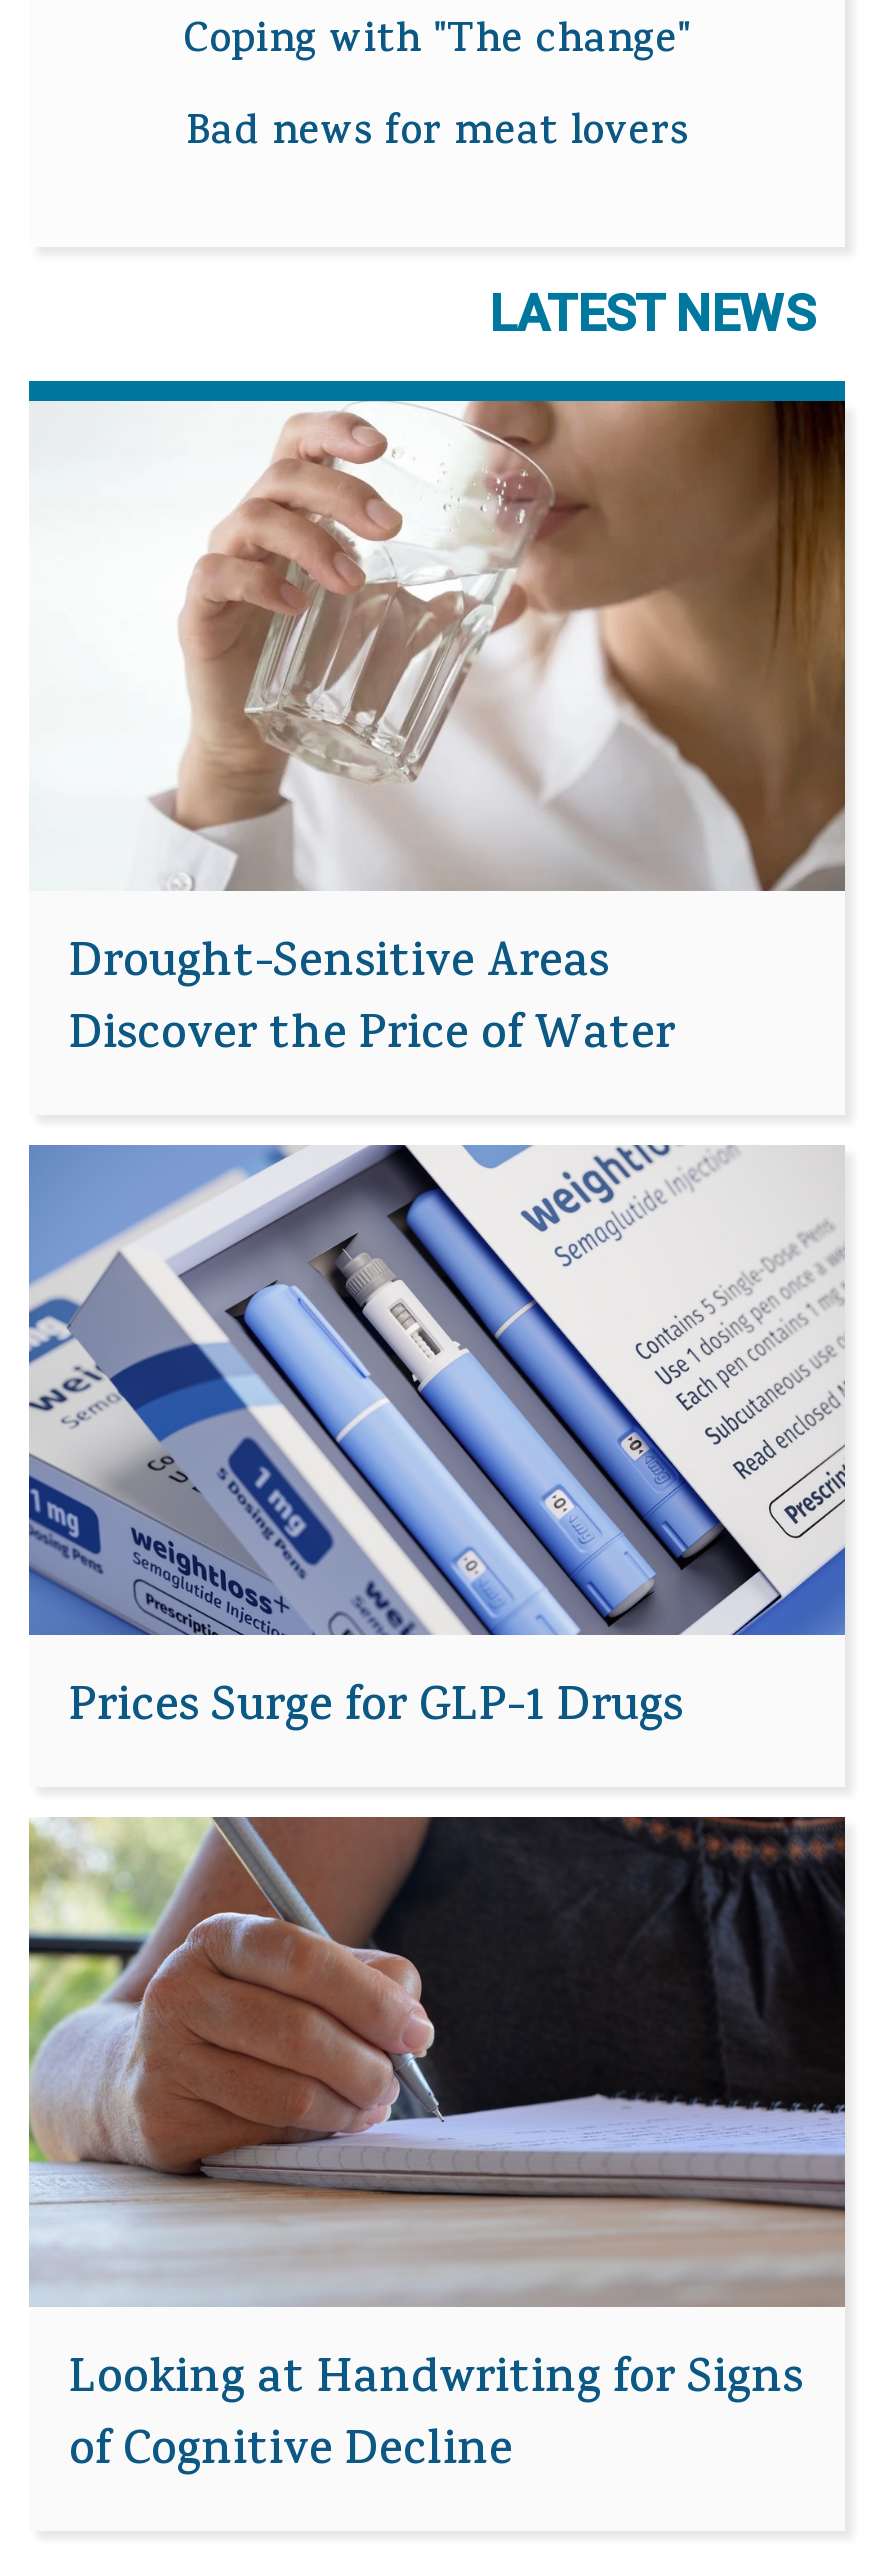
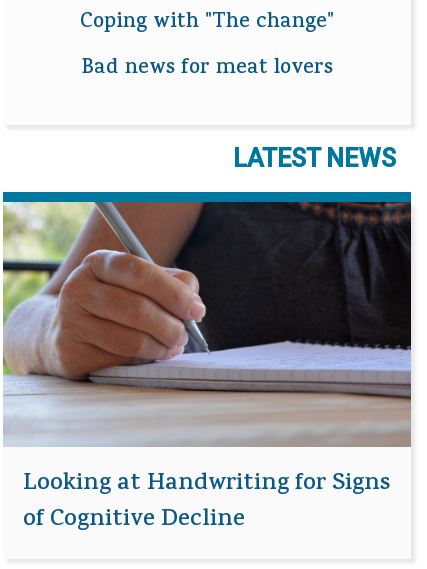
[69,399,847,1075] [image] | Drought-Sensitive Areas | Discover the Price of Water -> none
[27,1143,847,1747] [image] | Prices Surge for GLP-1 Drugs -> none

